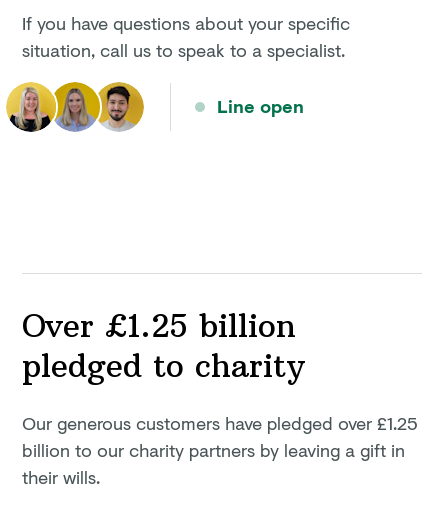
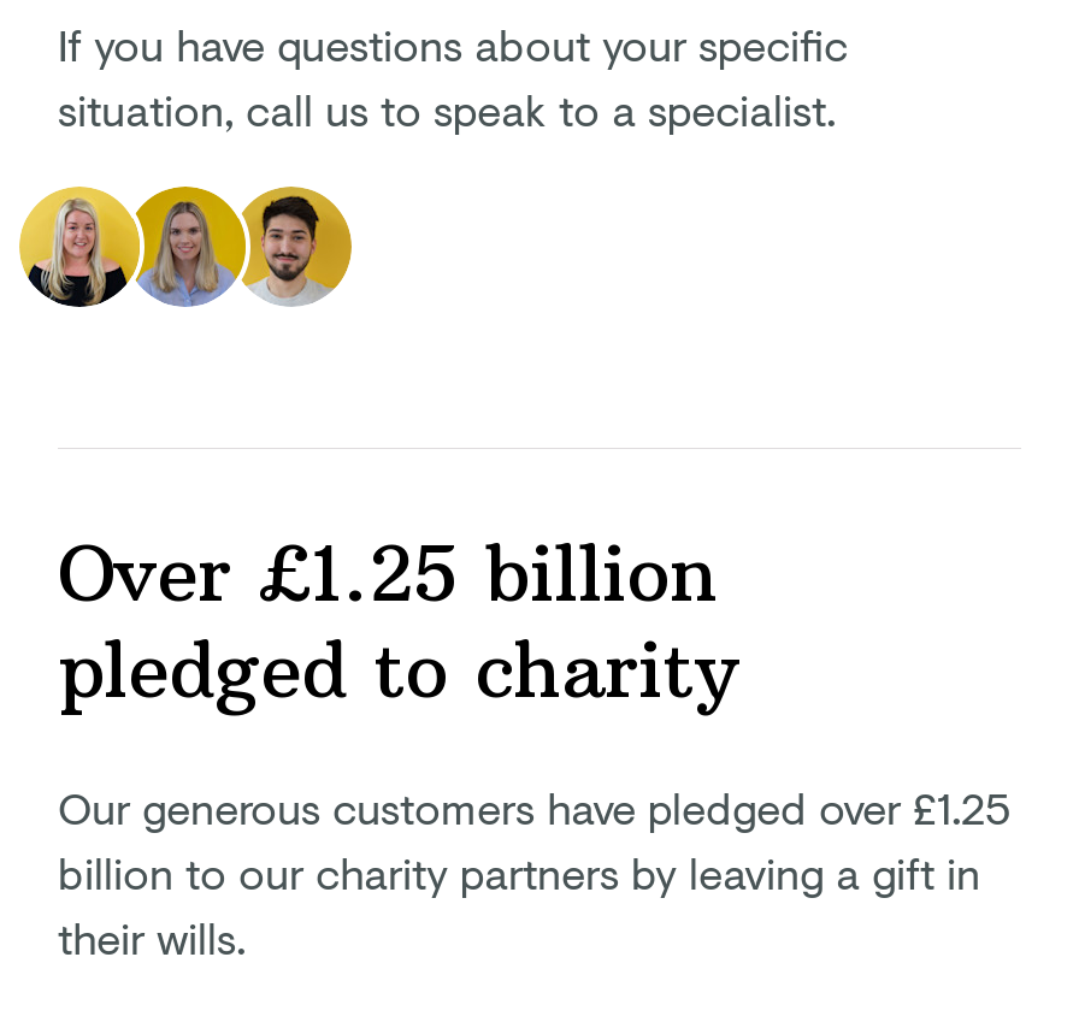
[217,93,304,119] Line open -> none

